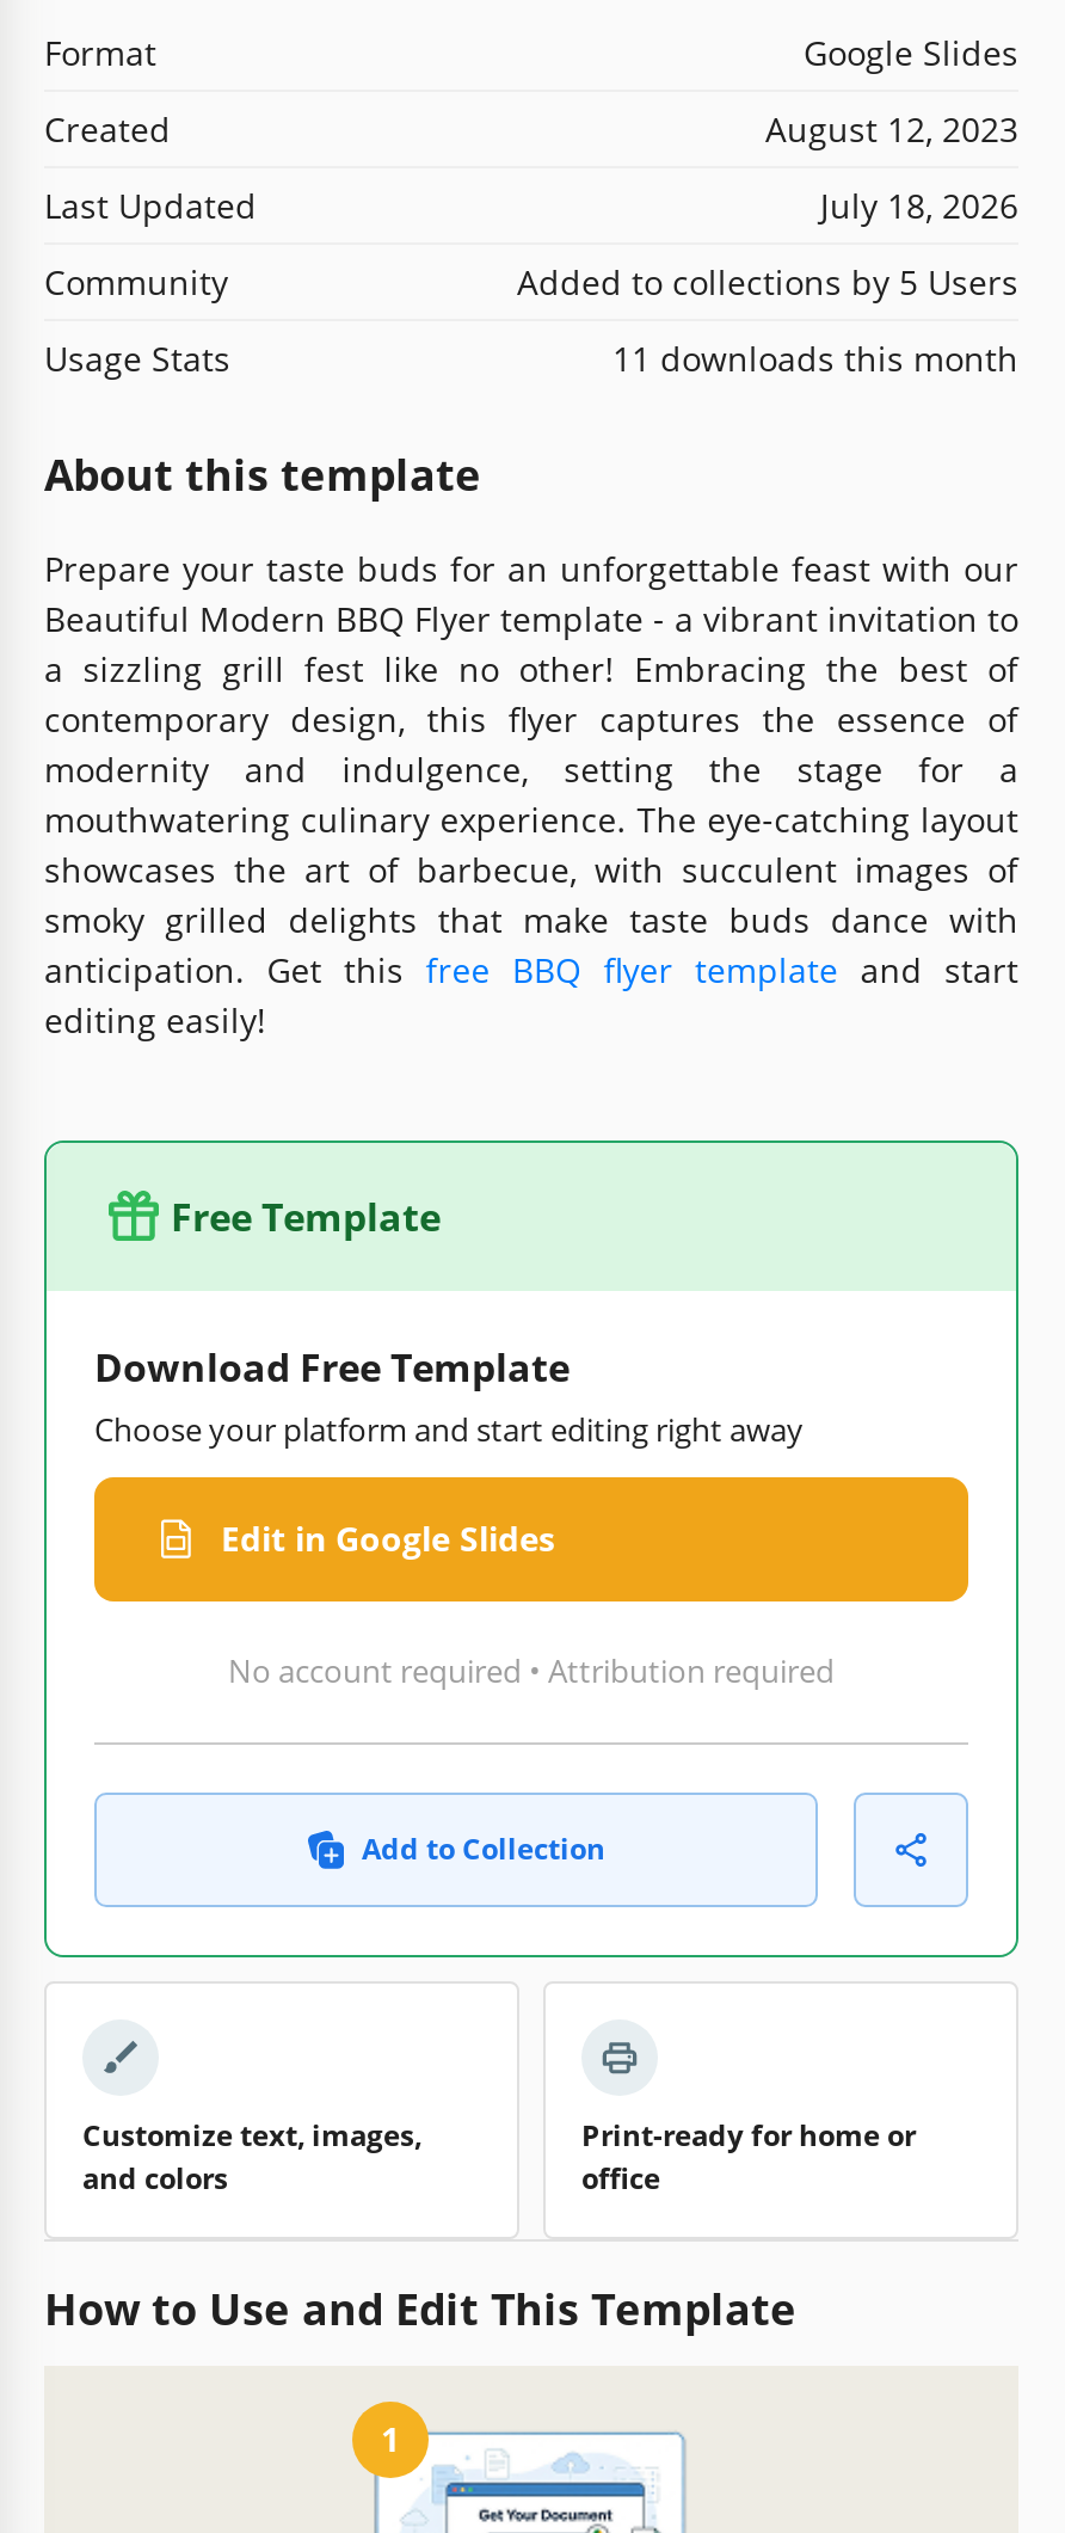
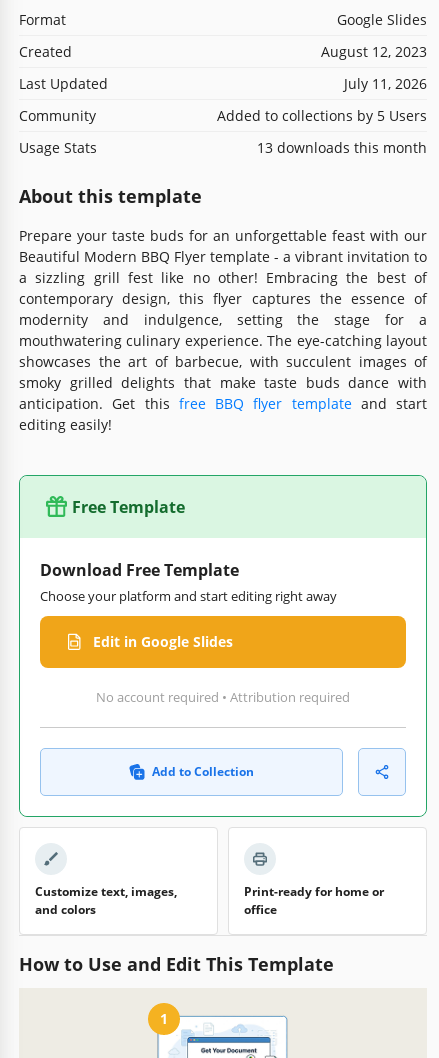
[820,182,1018,227] July 18, 2026 -> [344,74,427,93] July 11, 2026
[612,335,1018,380] 11 downloads this month -> [257,138,427,157] 13 downloads this month

